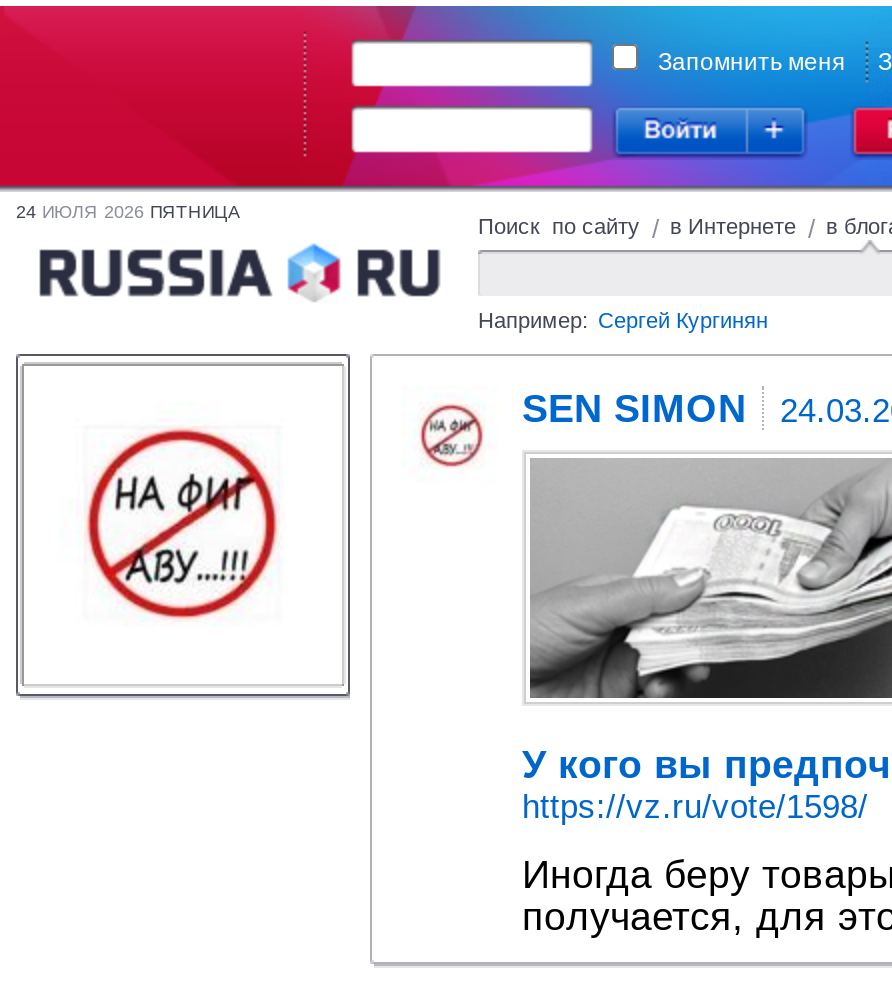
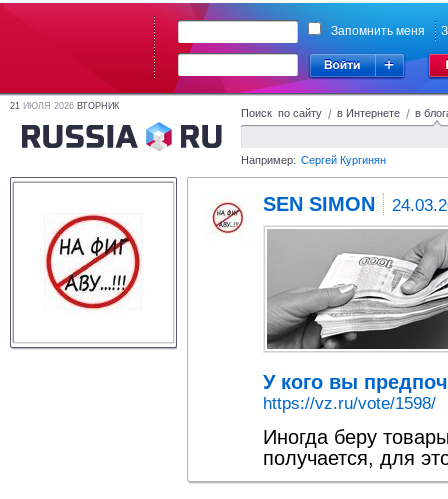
[16,202,240,222] 24 ИЮЛЯ 2026 ПЯТНИЦА -> [10,101,119,111] 21 ИЮЛЯ 2026 ВТОРНИК

